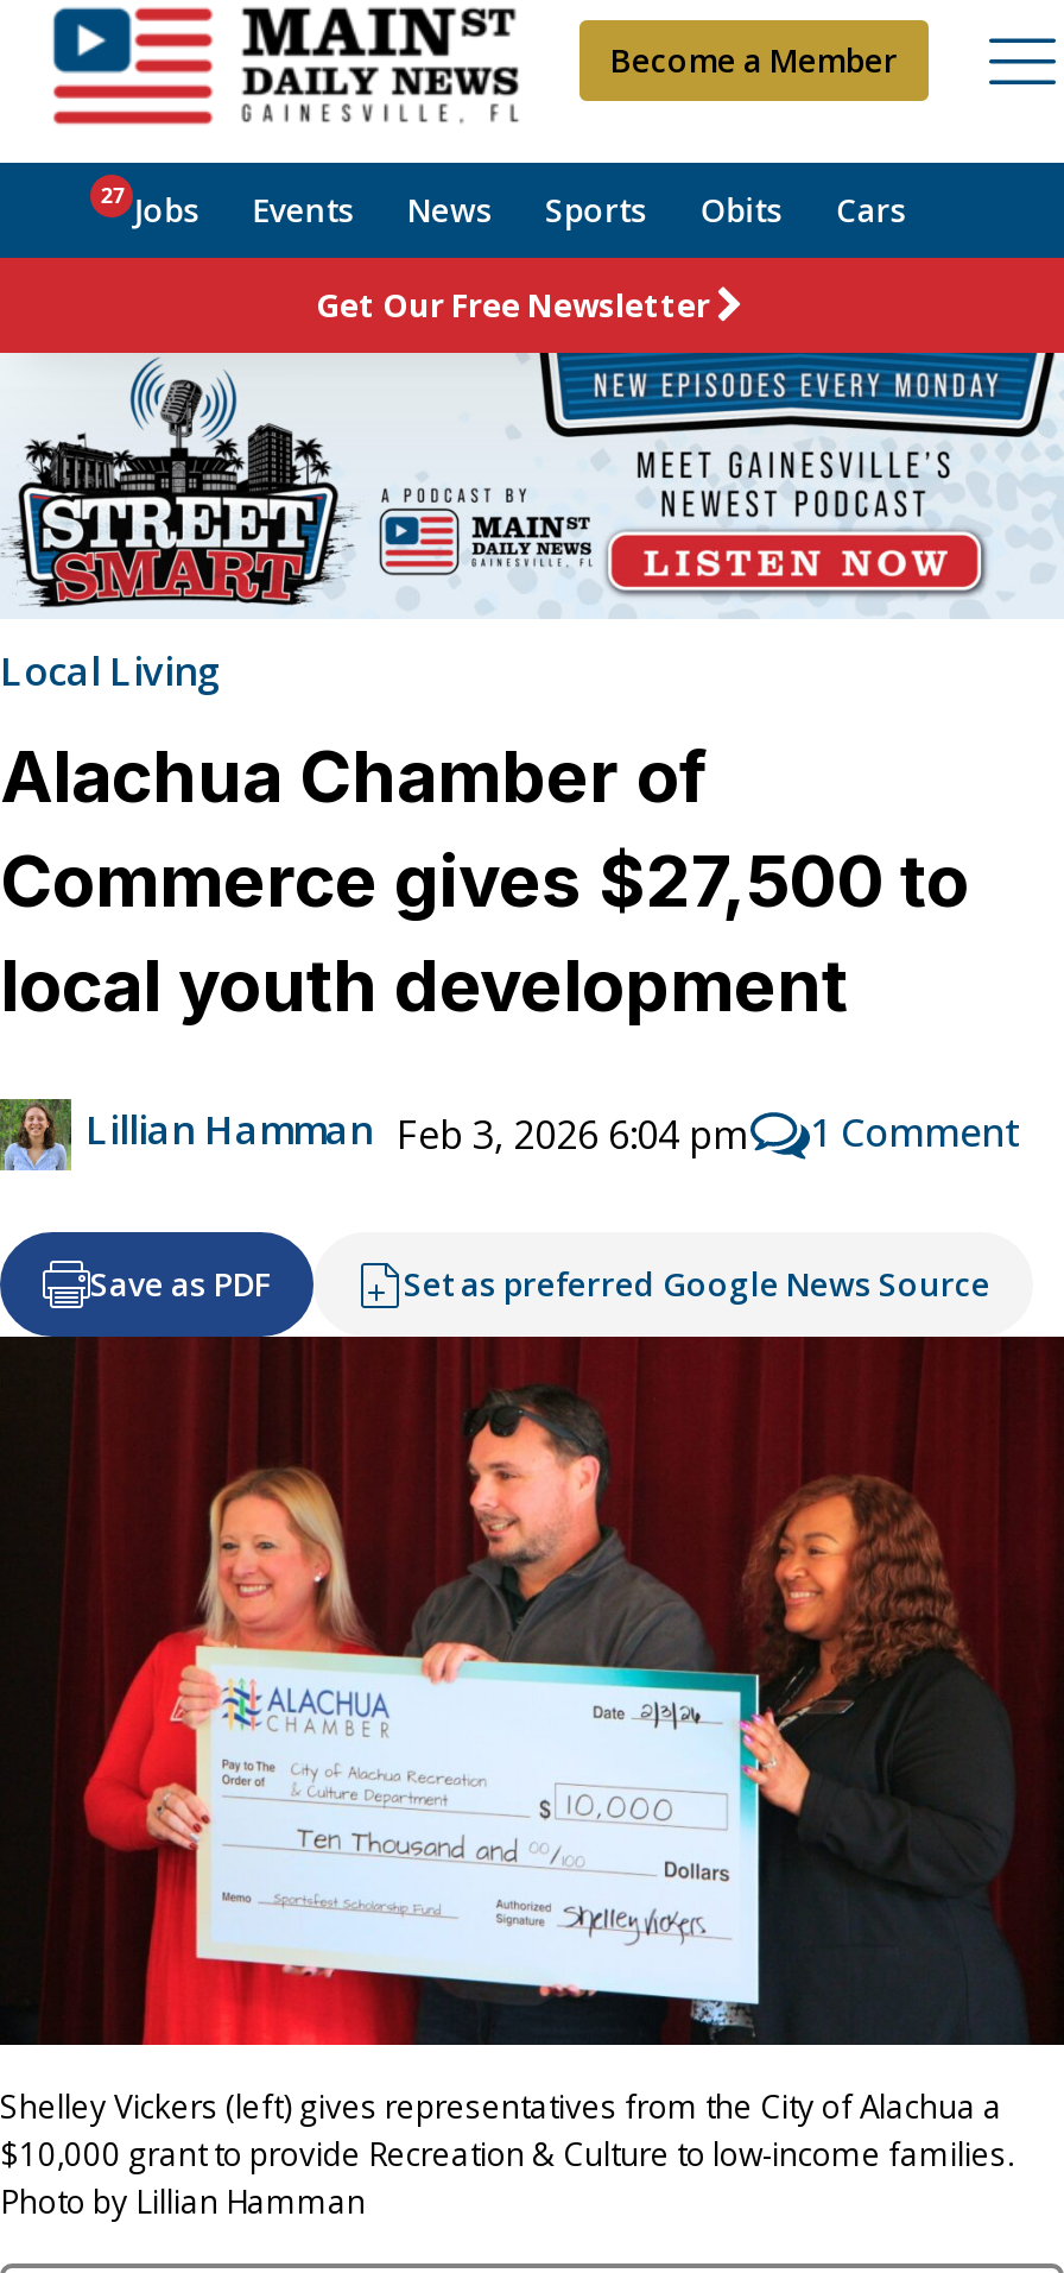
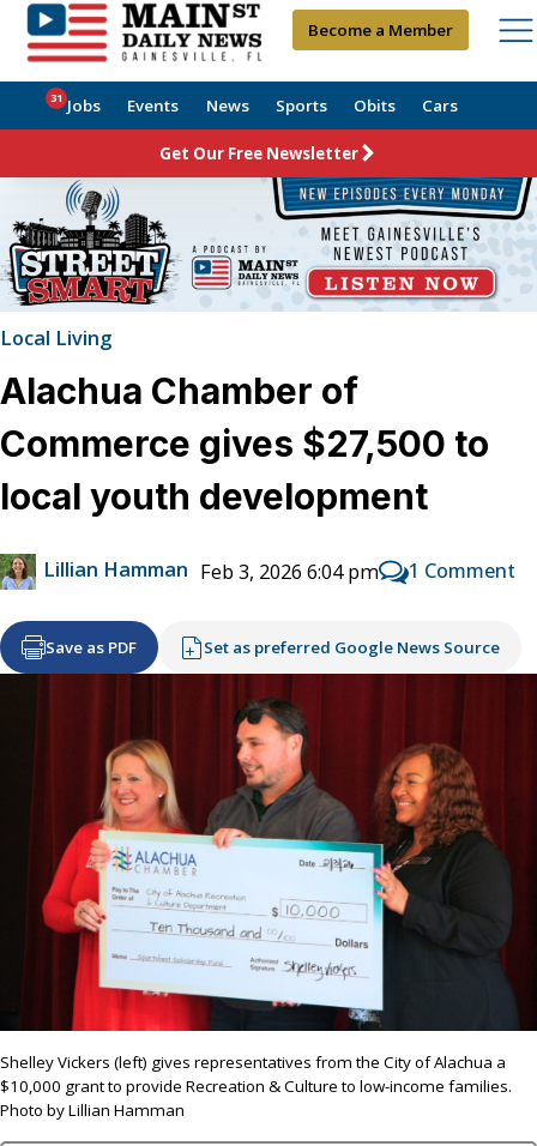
[100,179,907,232] 27 Jobs Events News Sports Obits Cars -> [51,90,458,116] 31 Jobs Events News Sports Obits Cars

